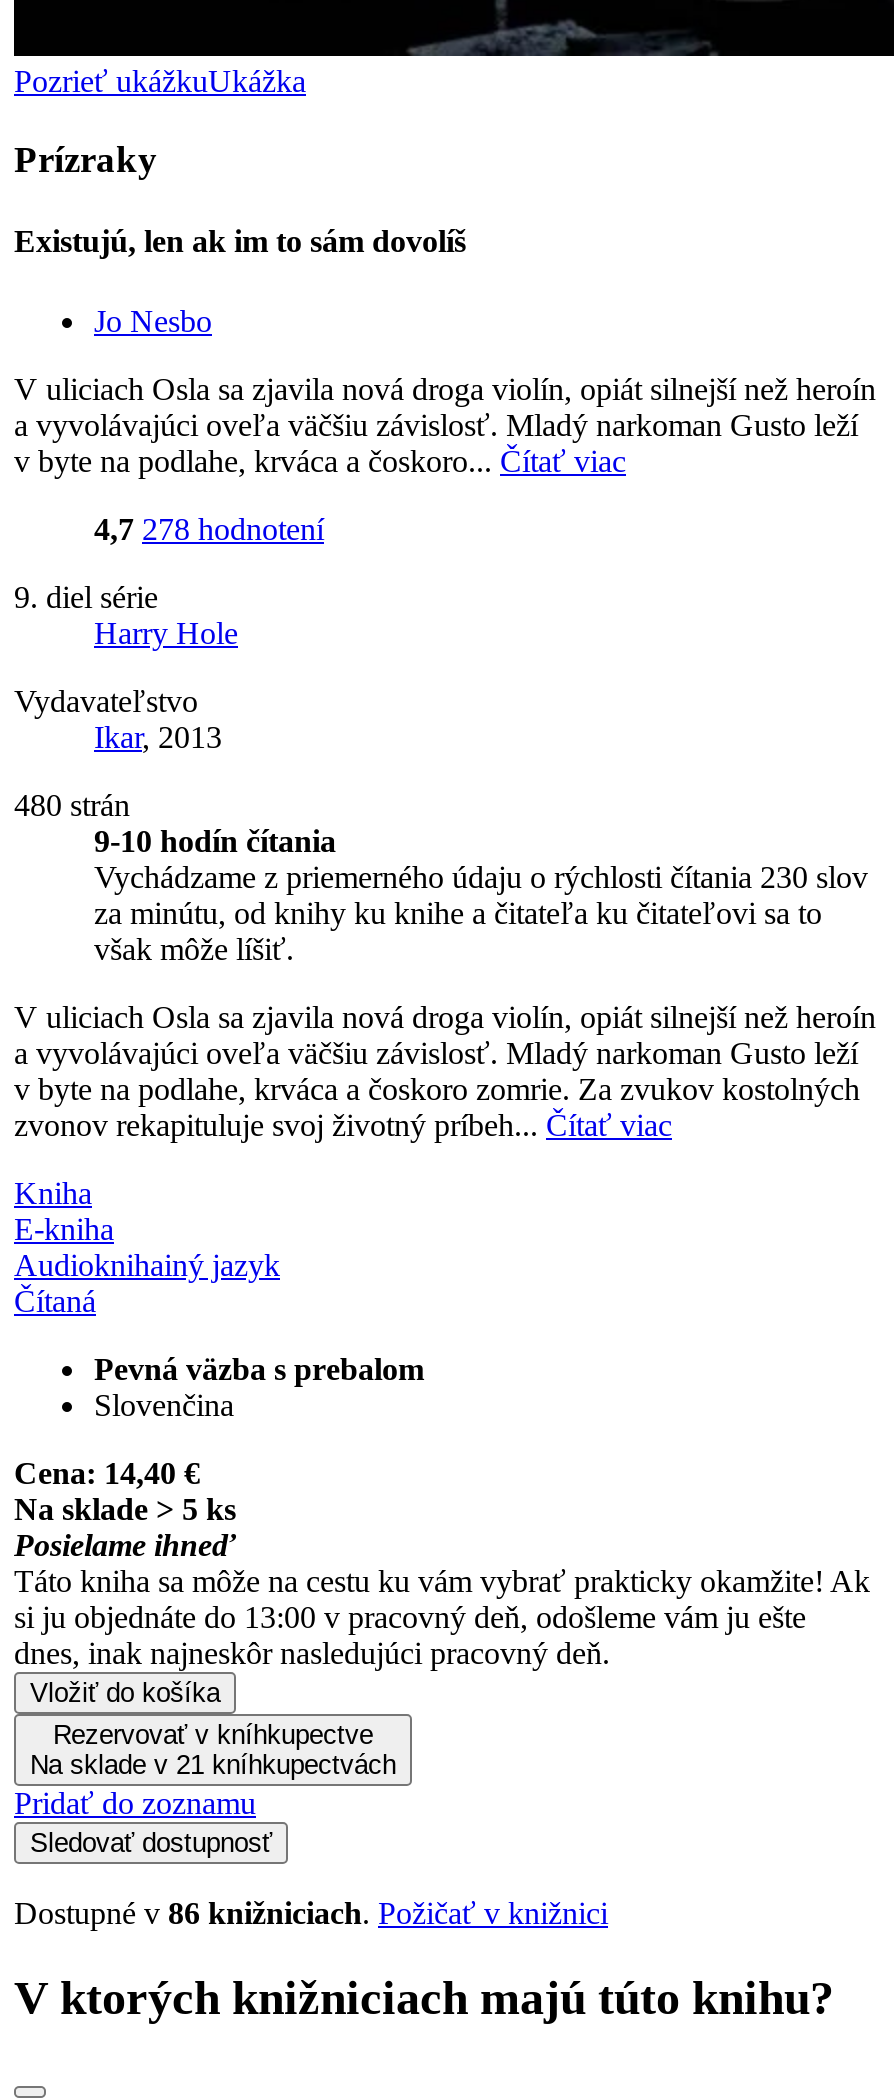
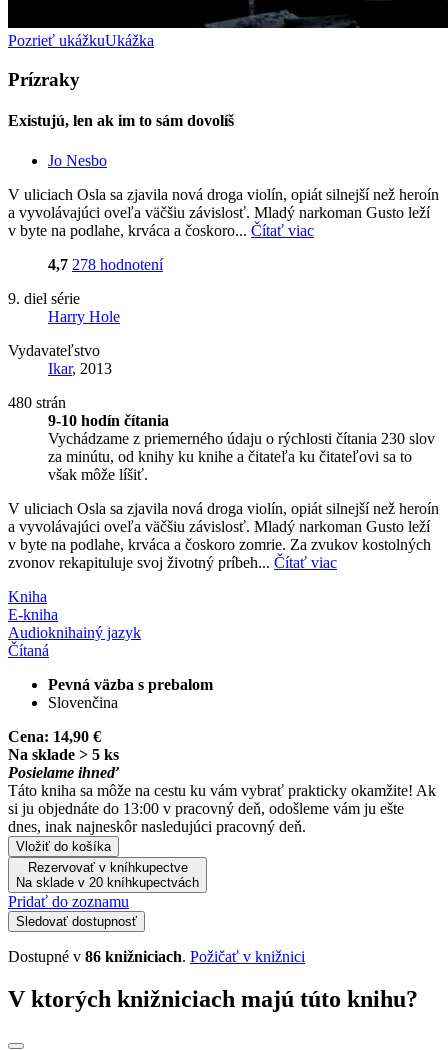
[14,1455,200,1489] Cena: 14,40 € -> [8,728,101,745] Cena: 14,90 €
[30,1749,396,1779] Na sklade v 21 kníhkupectvách -> [16,875,199,890] Na sklade v 20 kníhkupectvách

